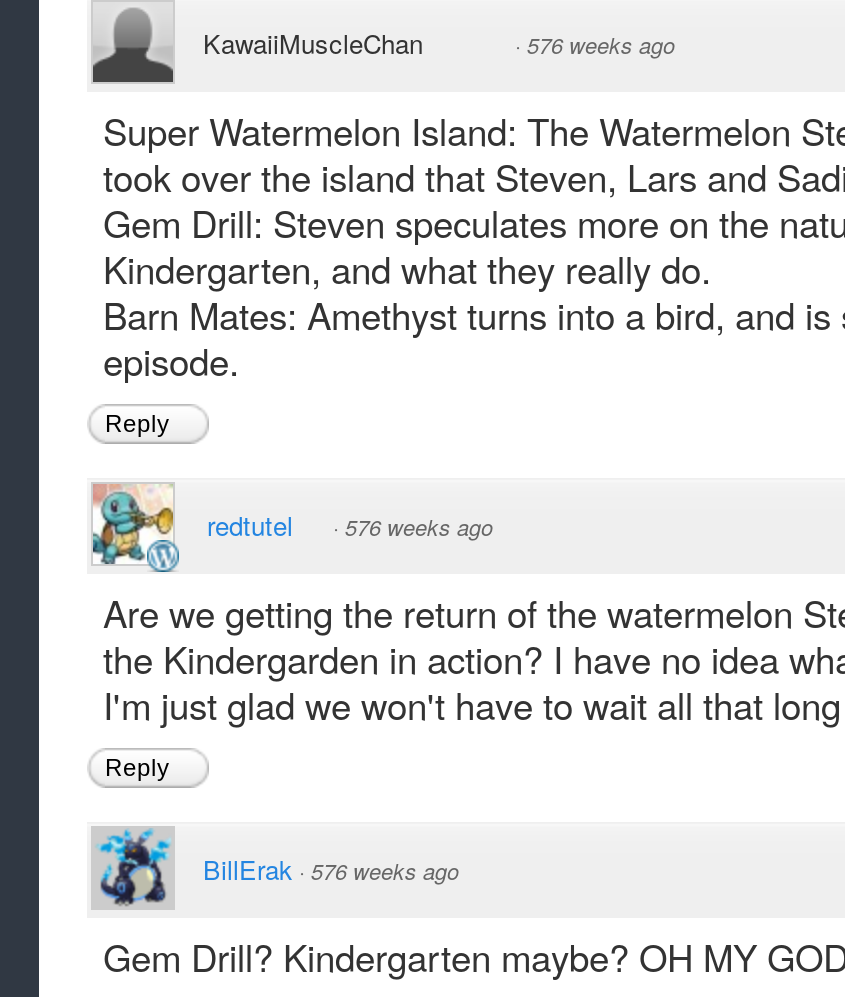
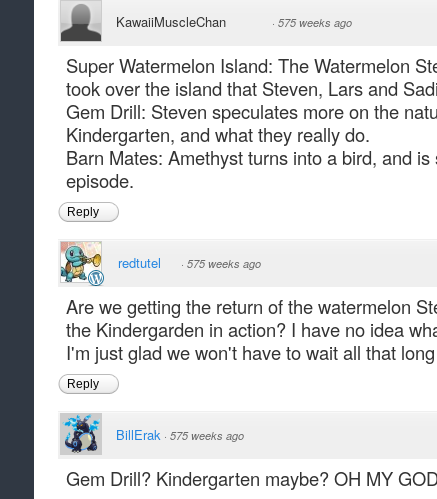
[515,29,675,59] · 576 weeks ago -> [272,14,352,29] · 575 weeks ago
[207,505,493,543] redtutel · 576 weeks ago -> [118,252,261,271] redtutel · 575 weeks ago
[203,849,459,887] BillErak · 576 weeks ago -> [116,424,244,443] BillErak · 575 weeks ago

